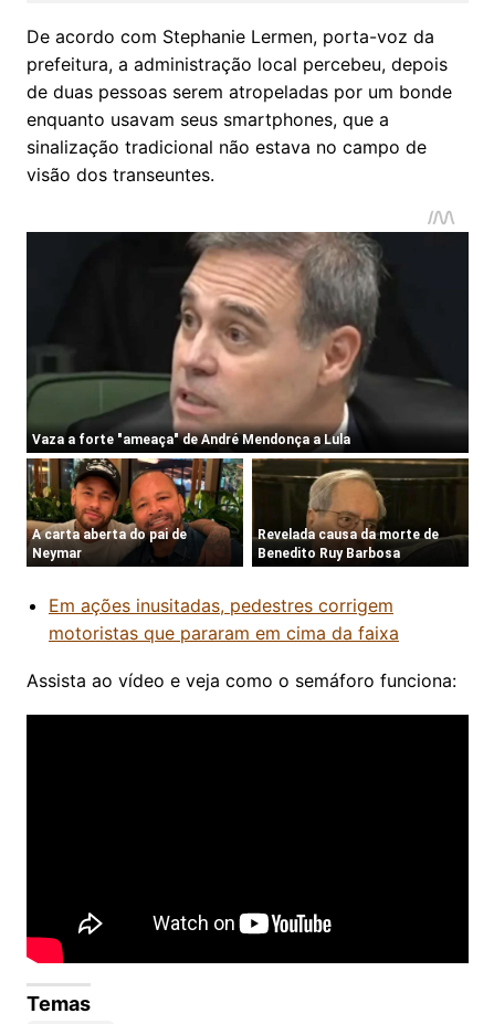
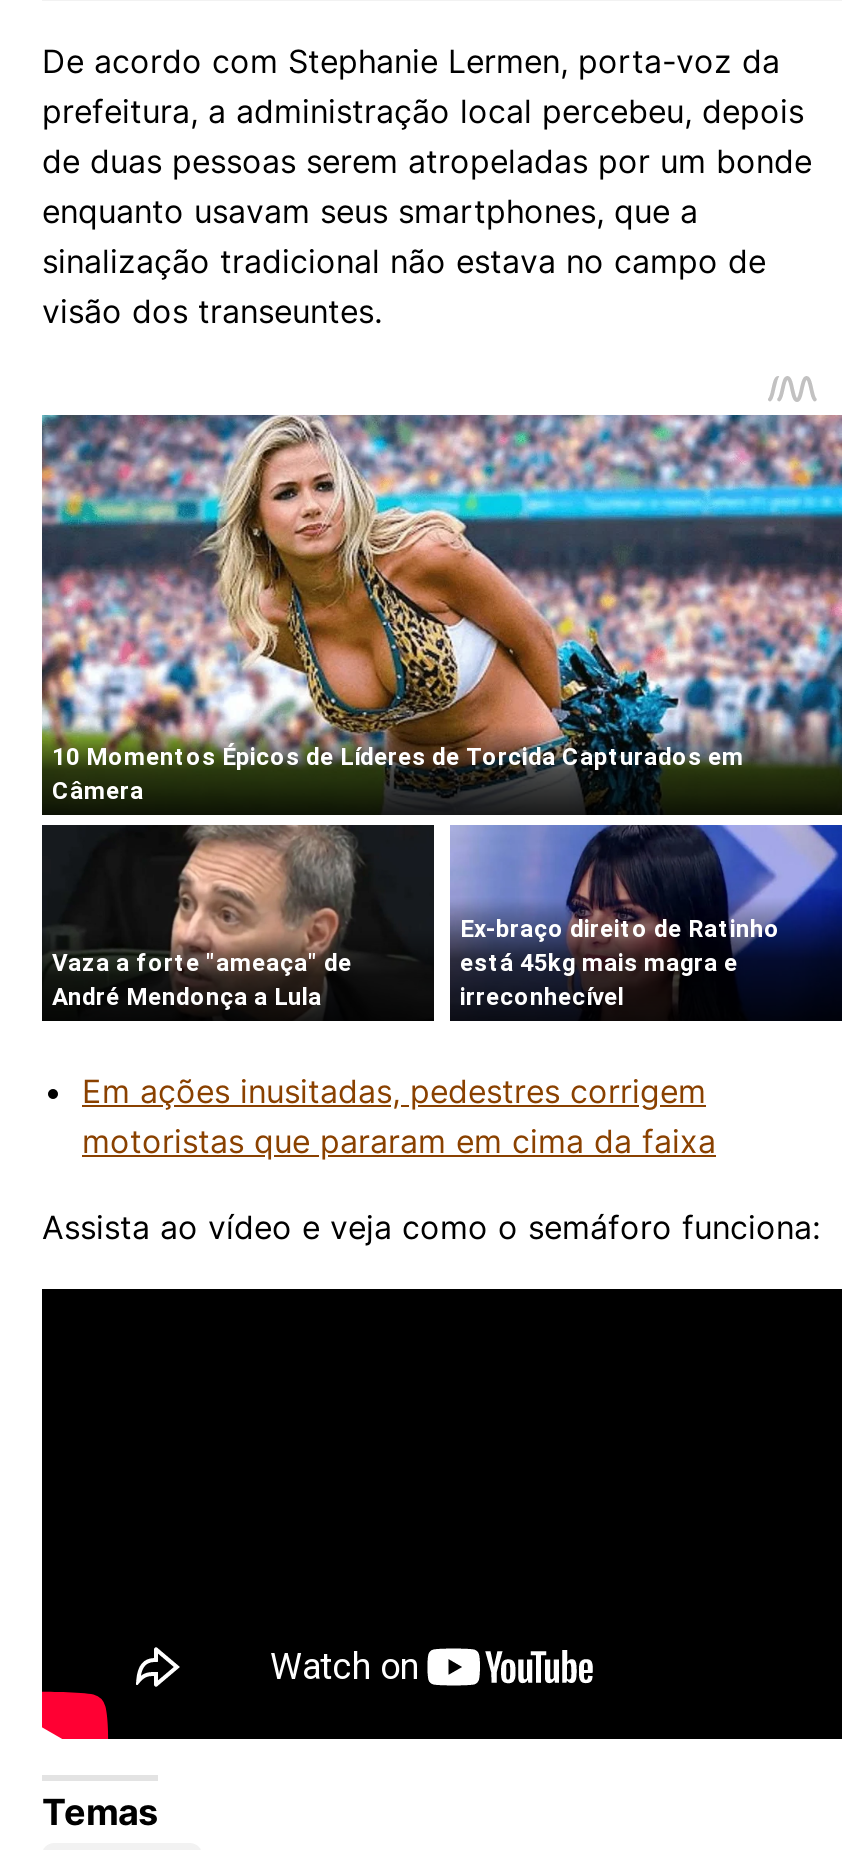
[25,231,470,568] [image] -> [40,414,844,1024] [image]

